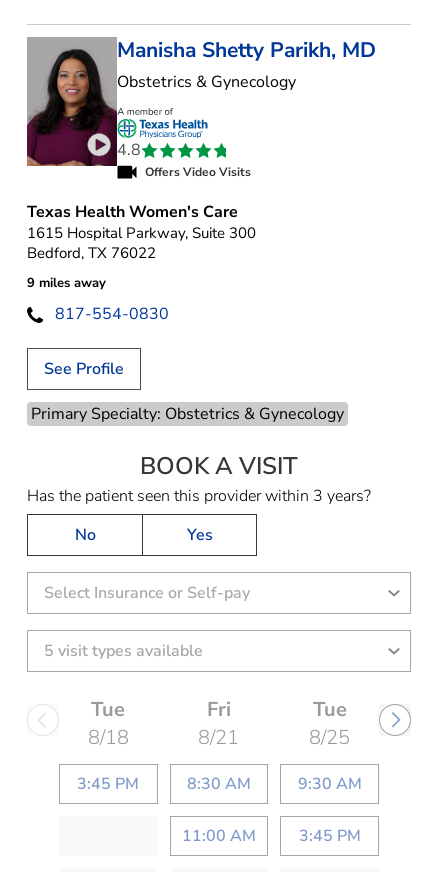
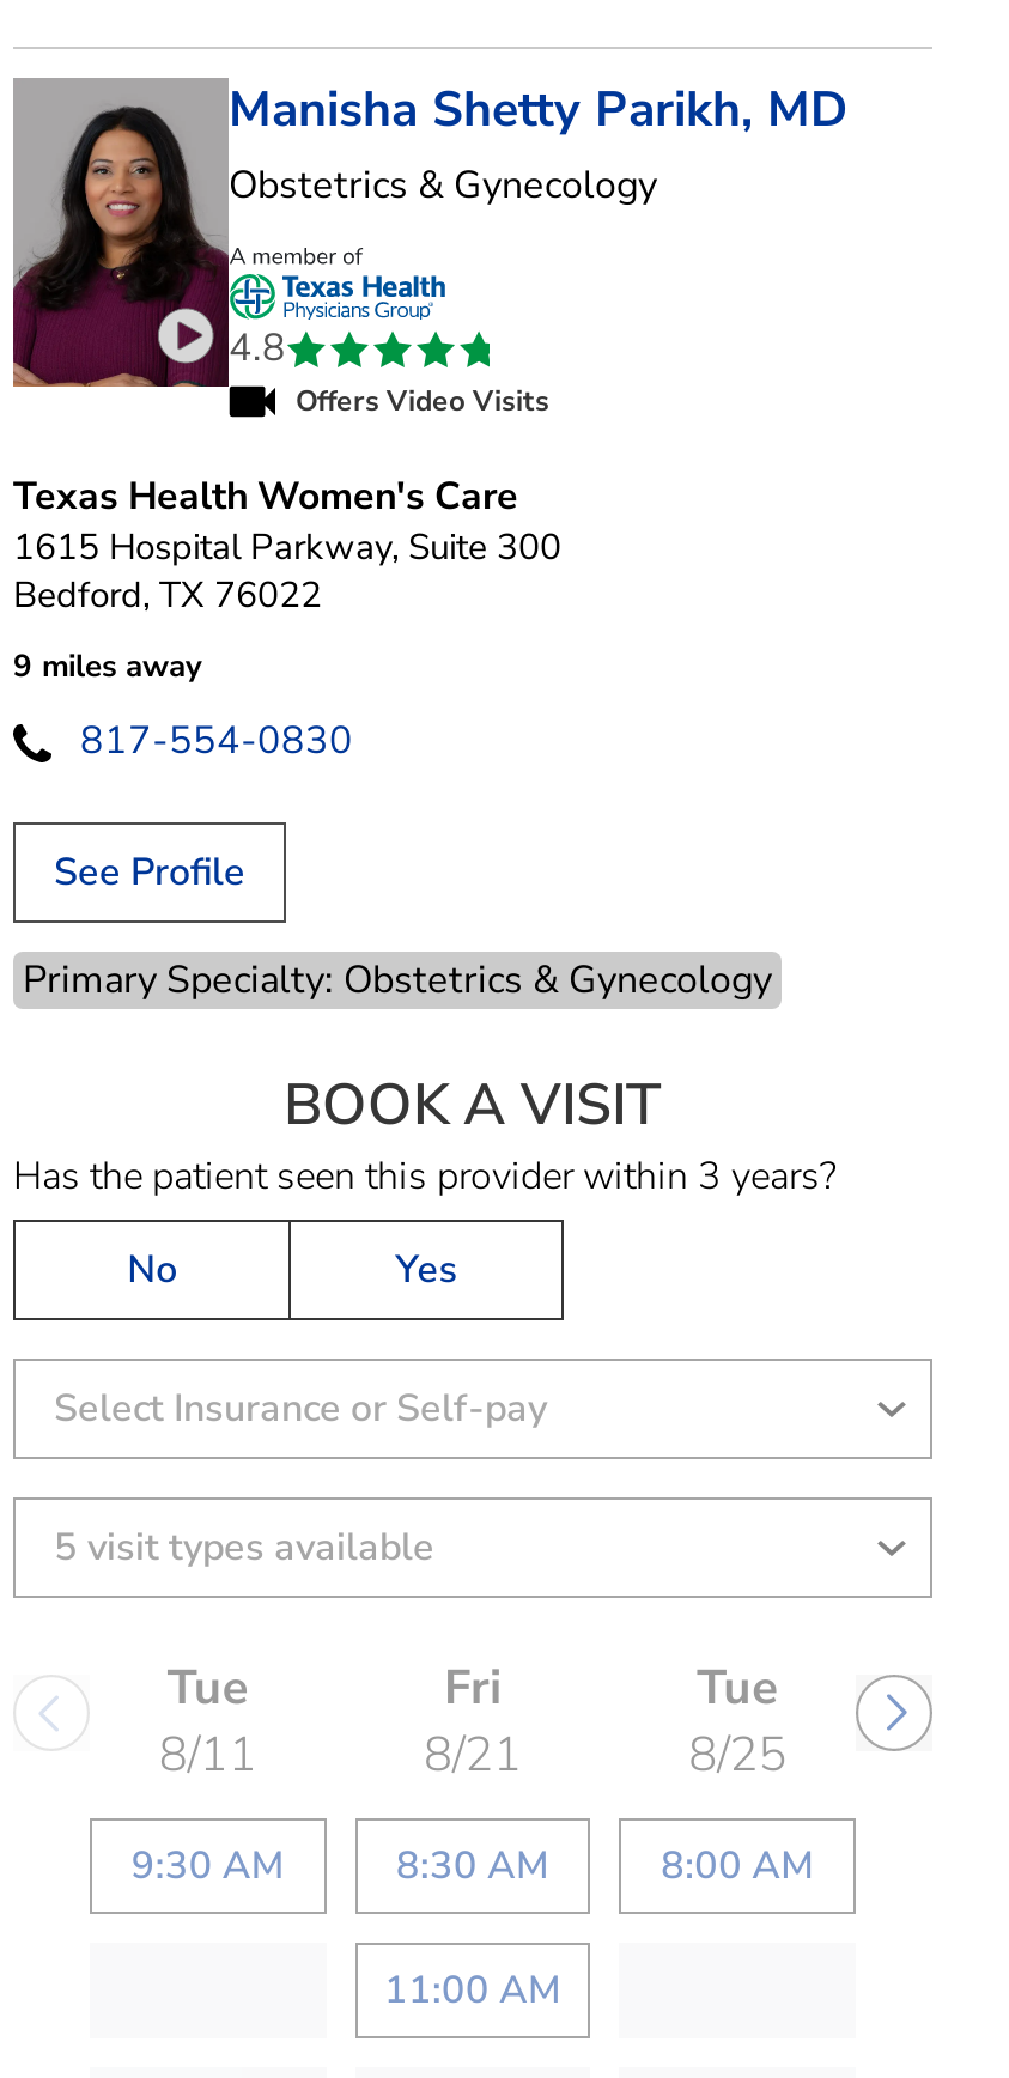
[88,724,129,751] 8/18 -> [159,1723,257,1788] 8/11
[77,773,139,795] 3:45 PM -> [131,1841,284,1893] 9:30 AM
[298,773,362,847] 9:30 AM | 3:45 PM -> [661,1841,814,1893] 8:00 AM

